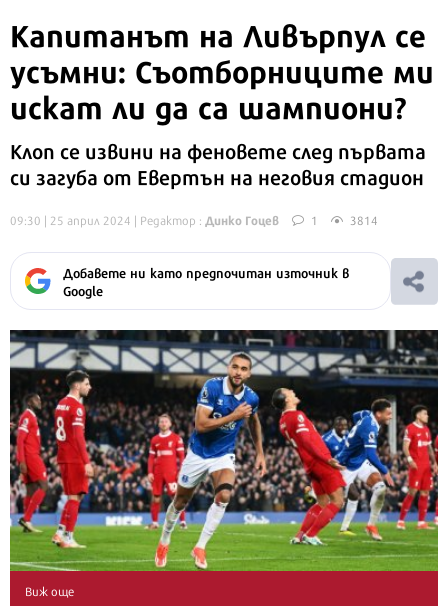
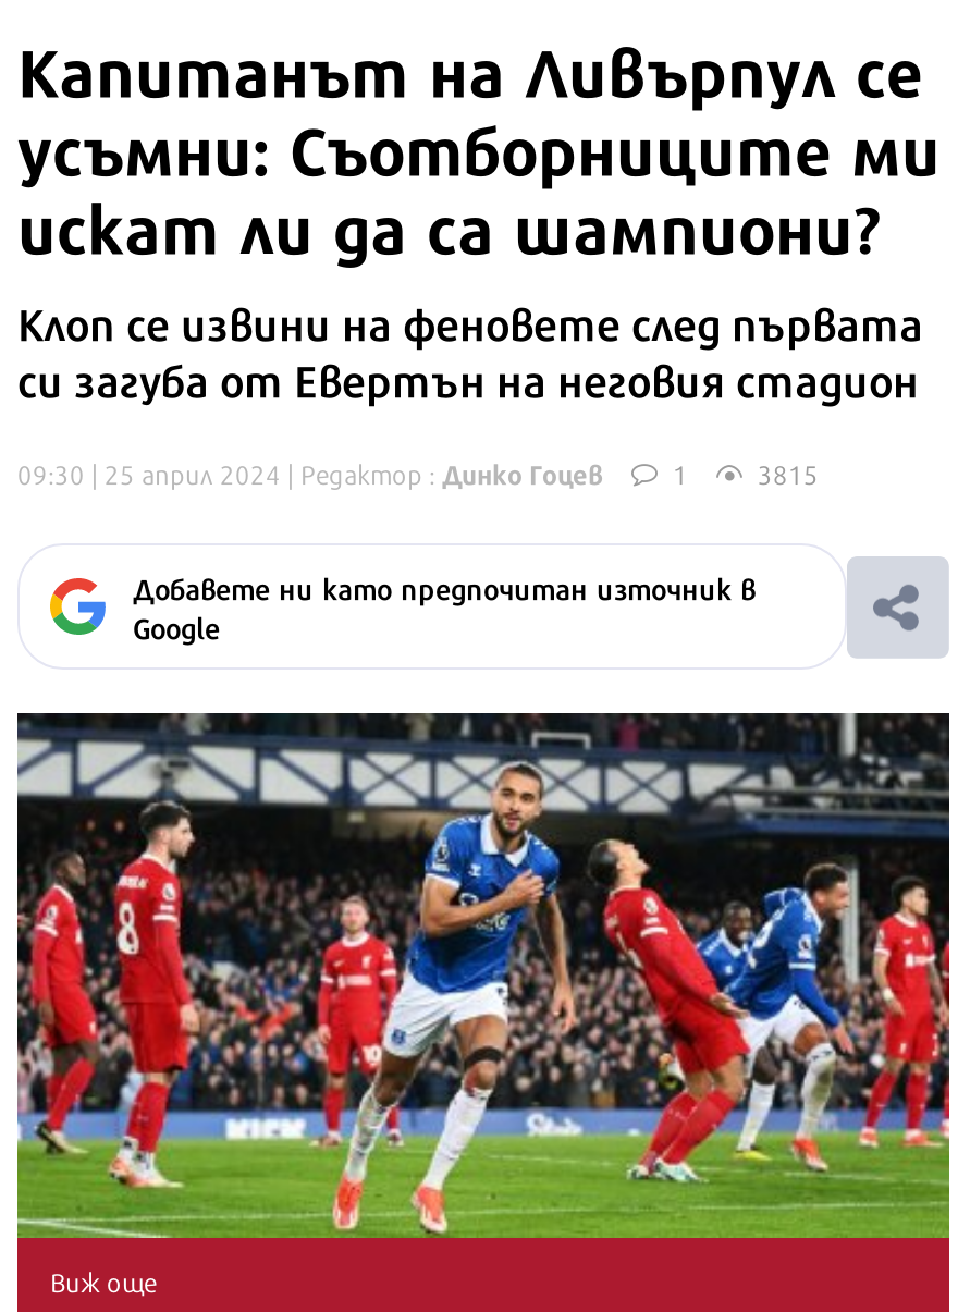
[350,211,378,229] 3814 -> [758,454,819,493] 3815

